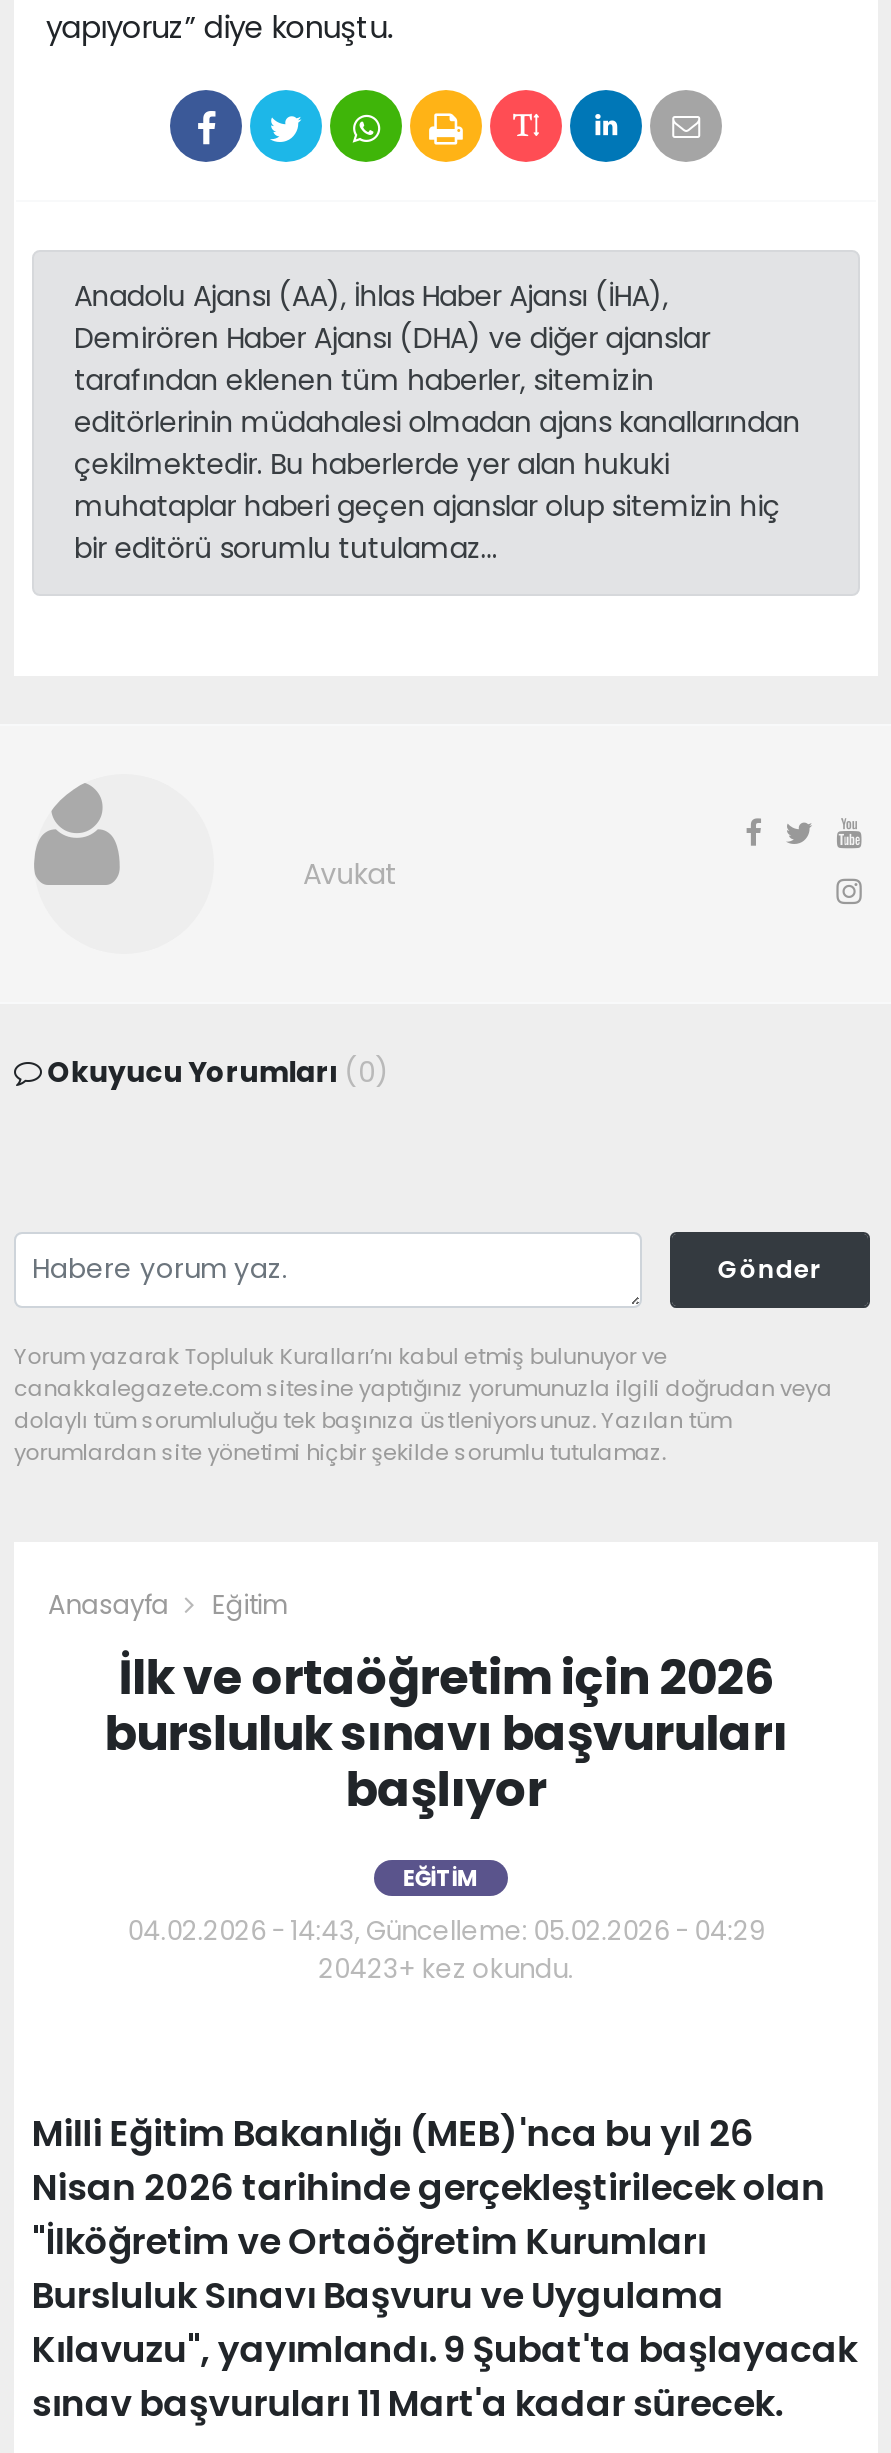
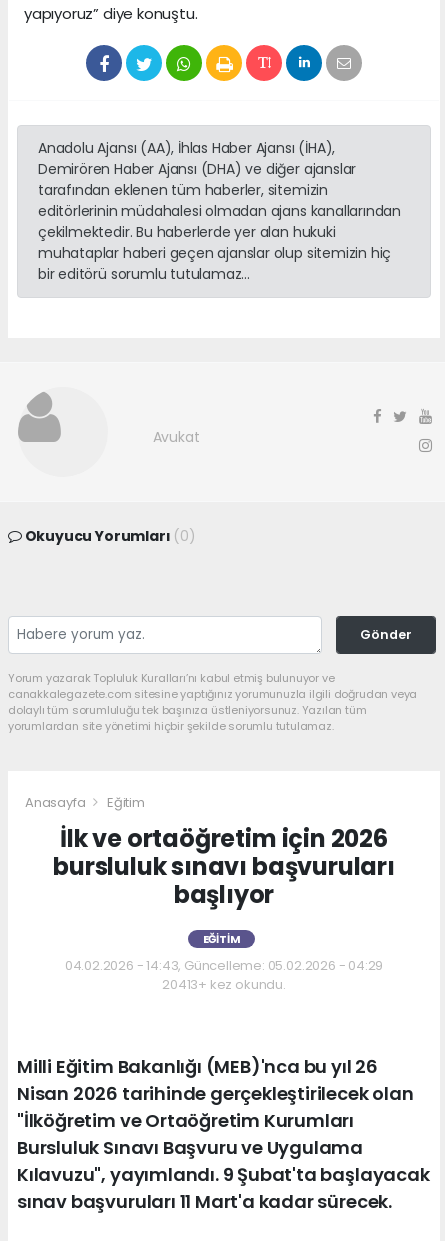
[318,1950,574,1988] 20423+ kez okundu. -> [162,975,286,994] 20413+ kez okundu.

